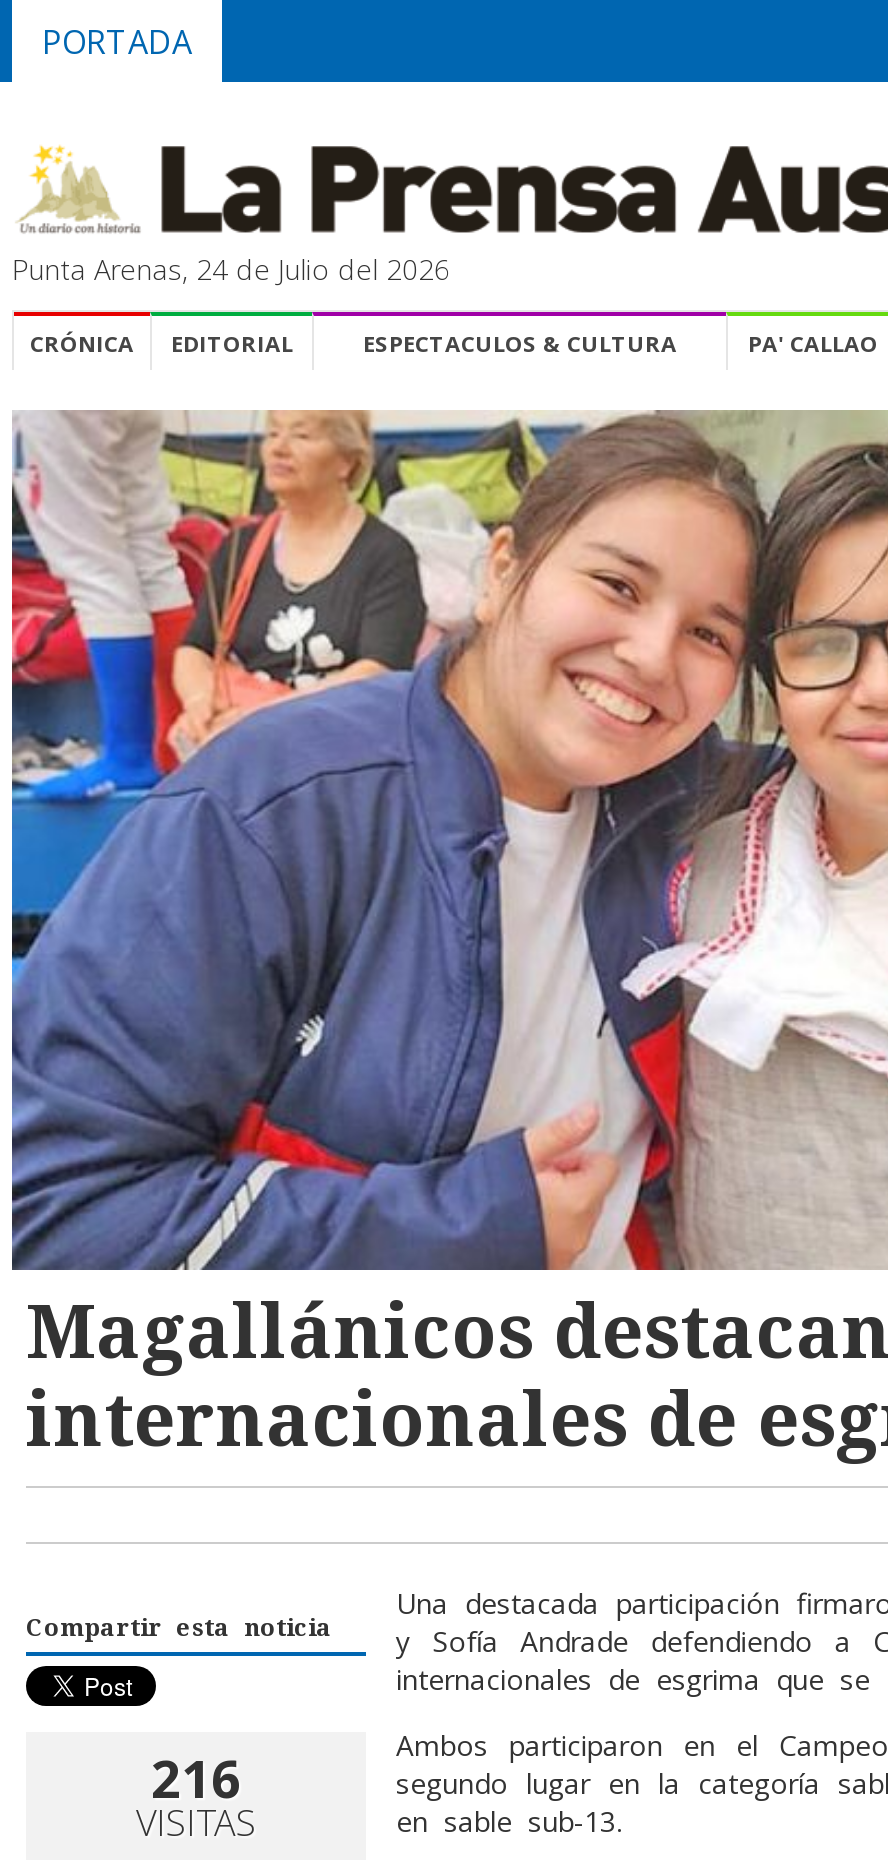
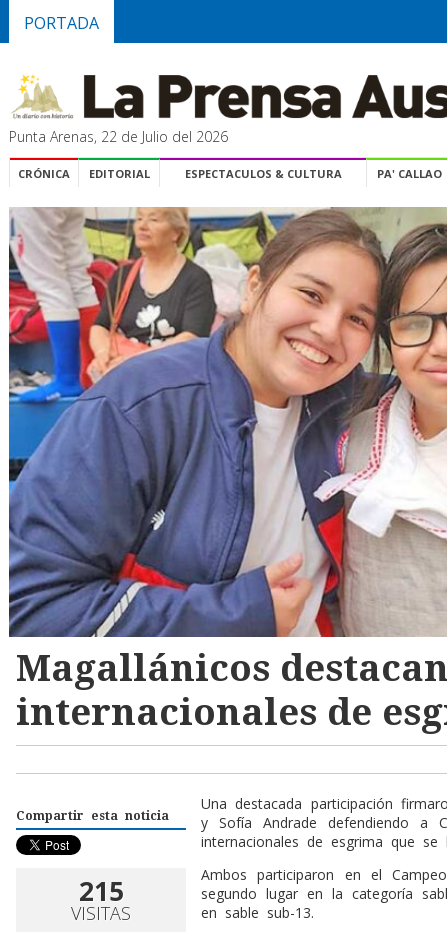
[12,250,450,288] Punta Arenas, 24 de Julio del 2026 -> [9,127,228,146] Punta Arenas, 22 de Julio del 2026
[151,1742,241,1814] 216 -> [78,873,123,909] 215

